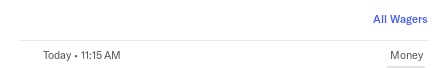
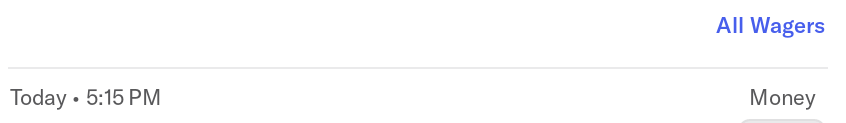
[43,48,121,62] Today • 11:15 AM -> [10,83,162,111] Today • 5:15 PM

